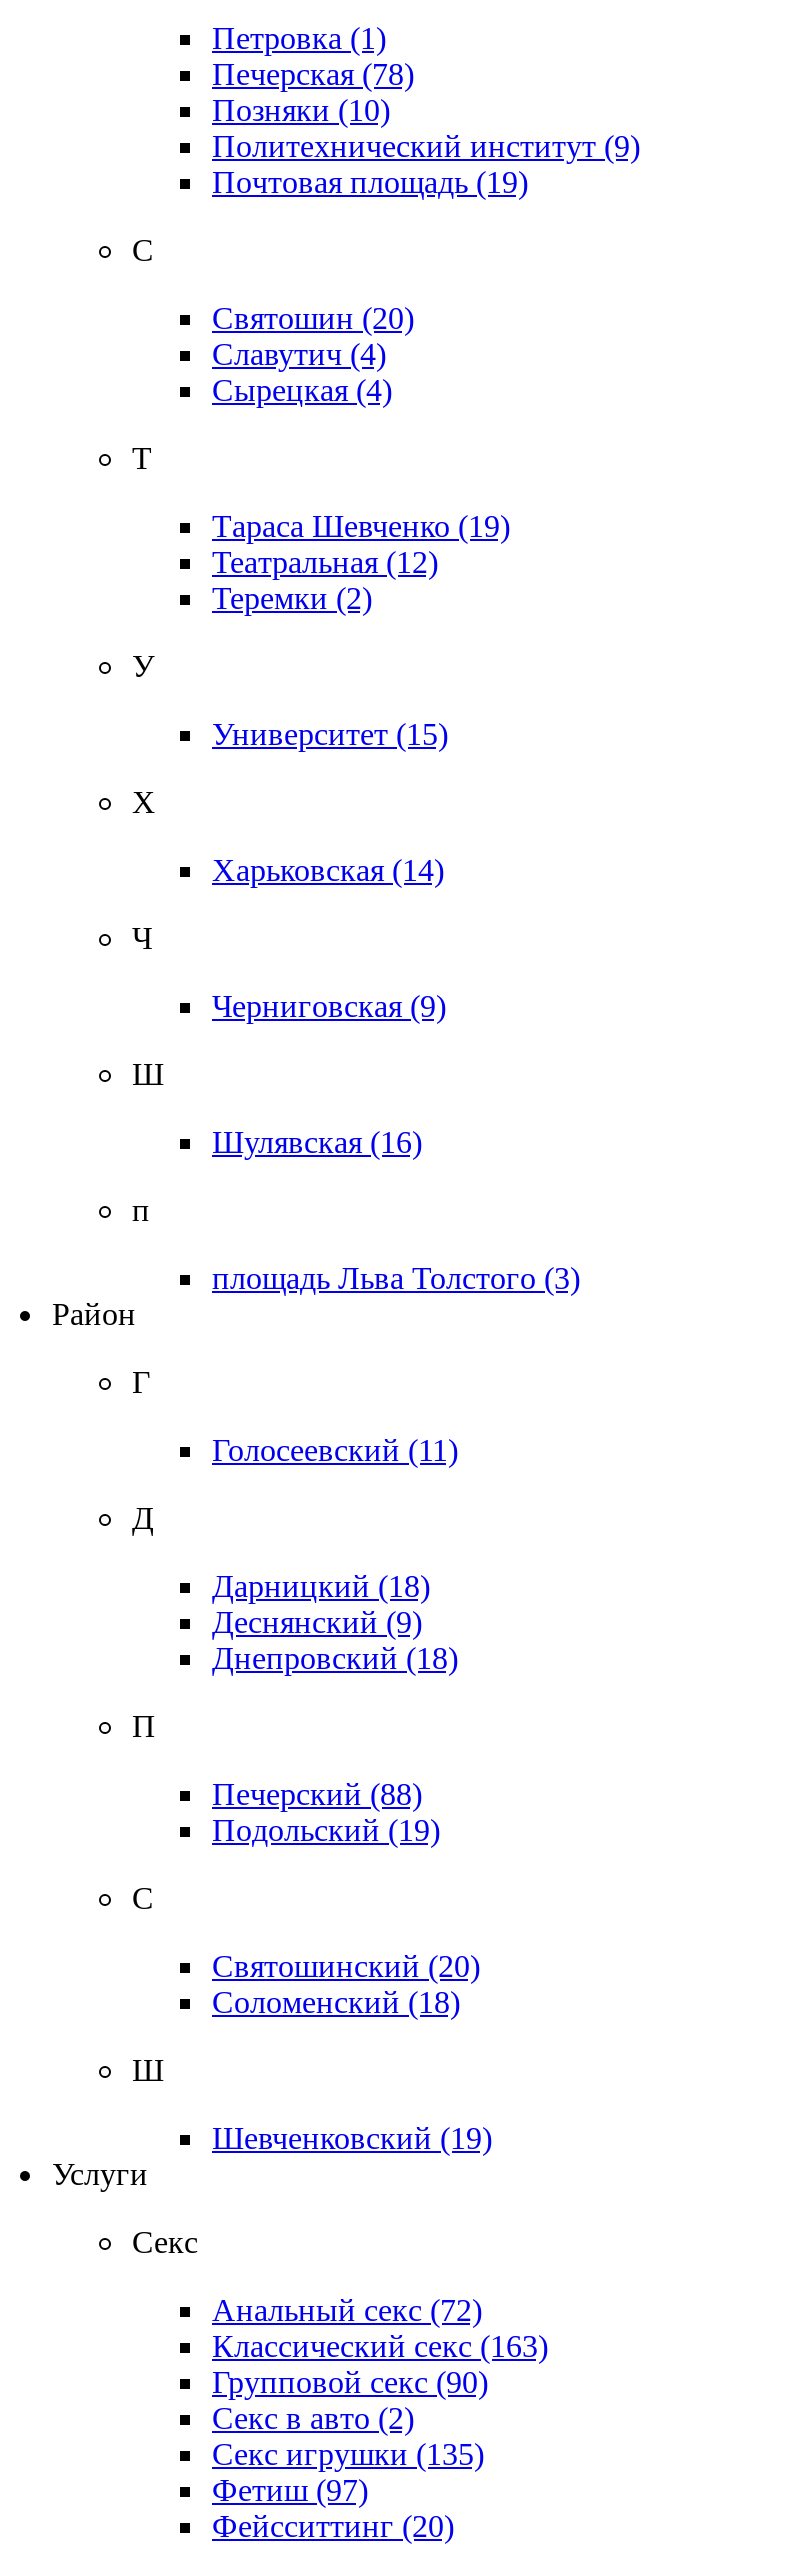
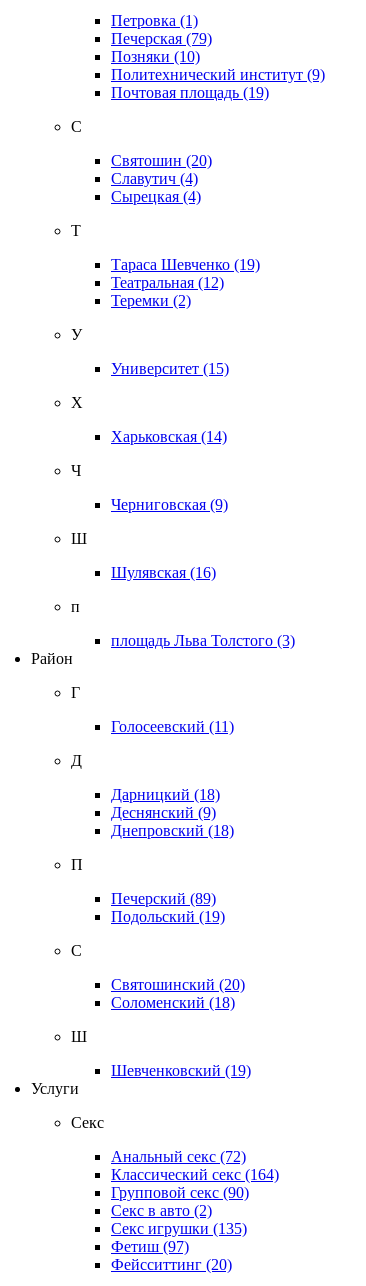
[212,57,414,91] Печерская(78) -> [111,30,212,47] Печерская(79)
[212,1777,422,1811] Печерский (88) -> [111,890,216,907] Печерский (89)
[212,2329,548,2363] Классический секс (163) -> [111,1166,279,1183] Классический секс (164)

